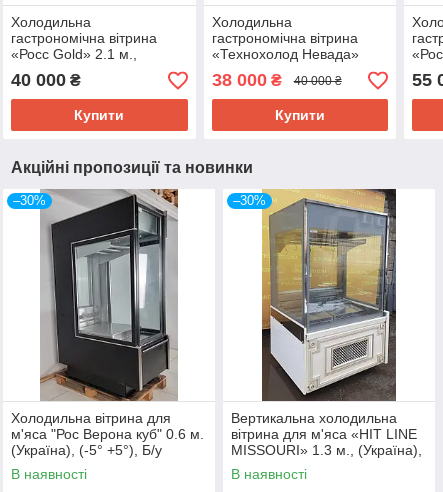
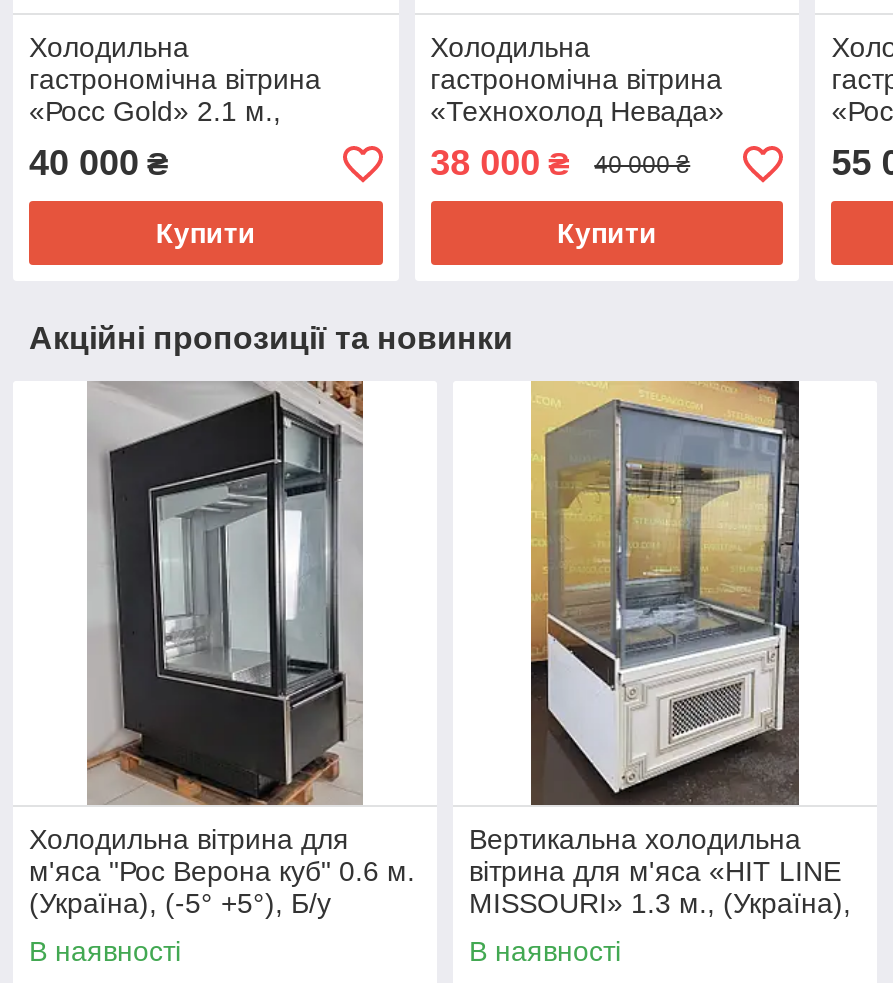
[13,193,46,208] –30% -> none
[233,193,266,208] –30% -> none

